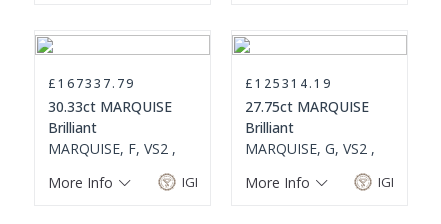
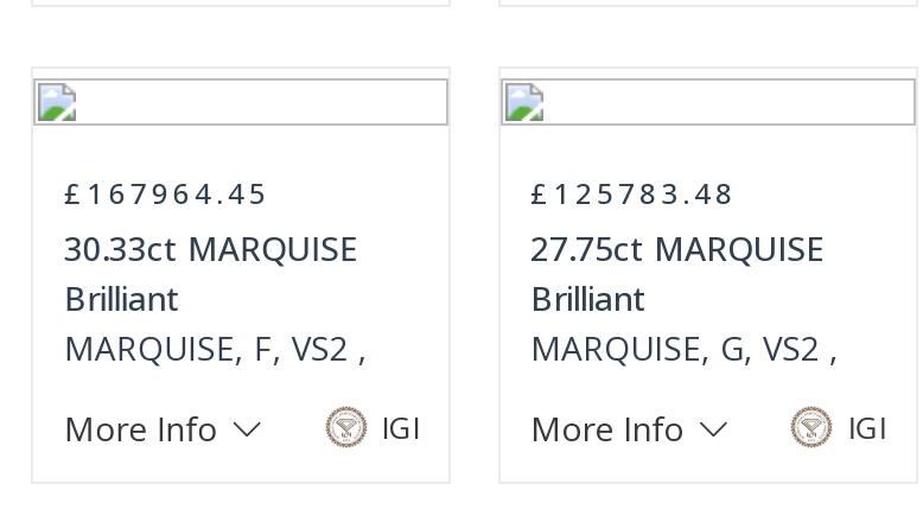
[48,75,135,92] £167337.79 -> [64,173,270,214] £167964.45
[244,75,331,92] £125314.19 -> [530,173,737,214] £125783.48

